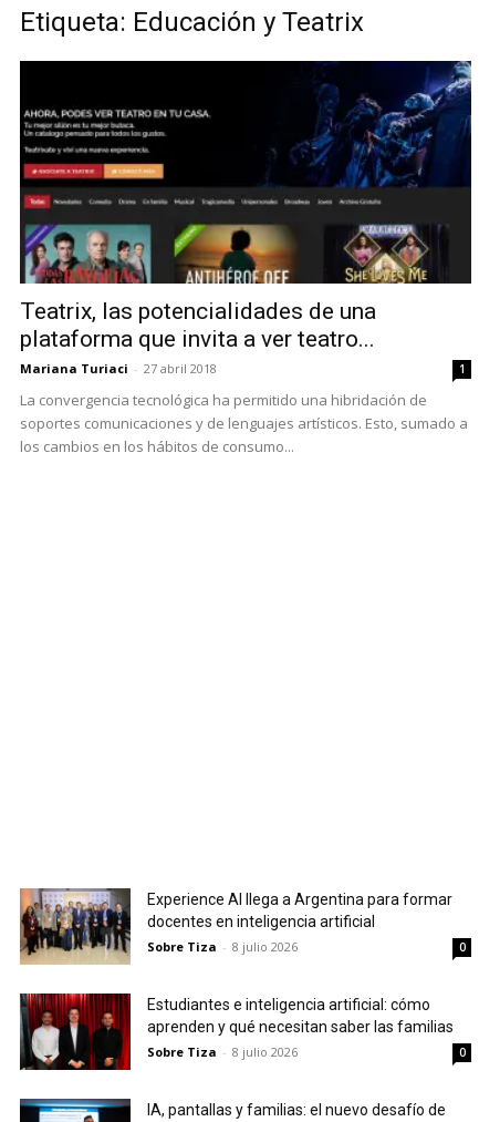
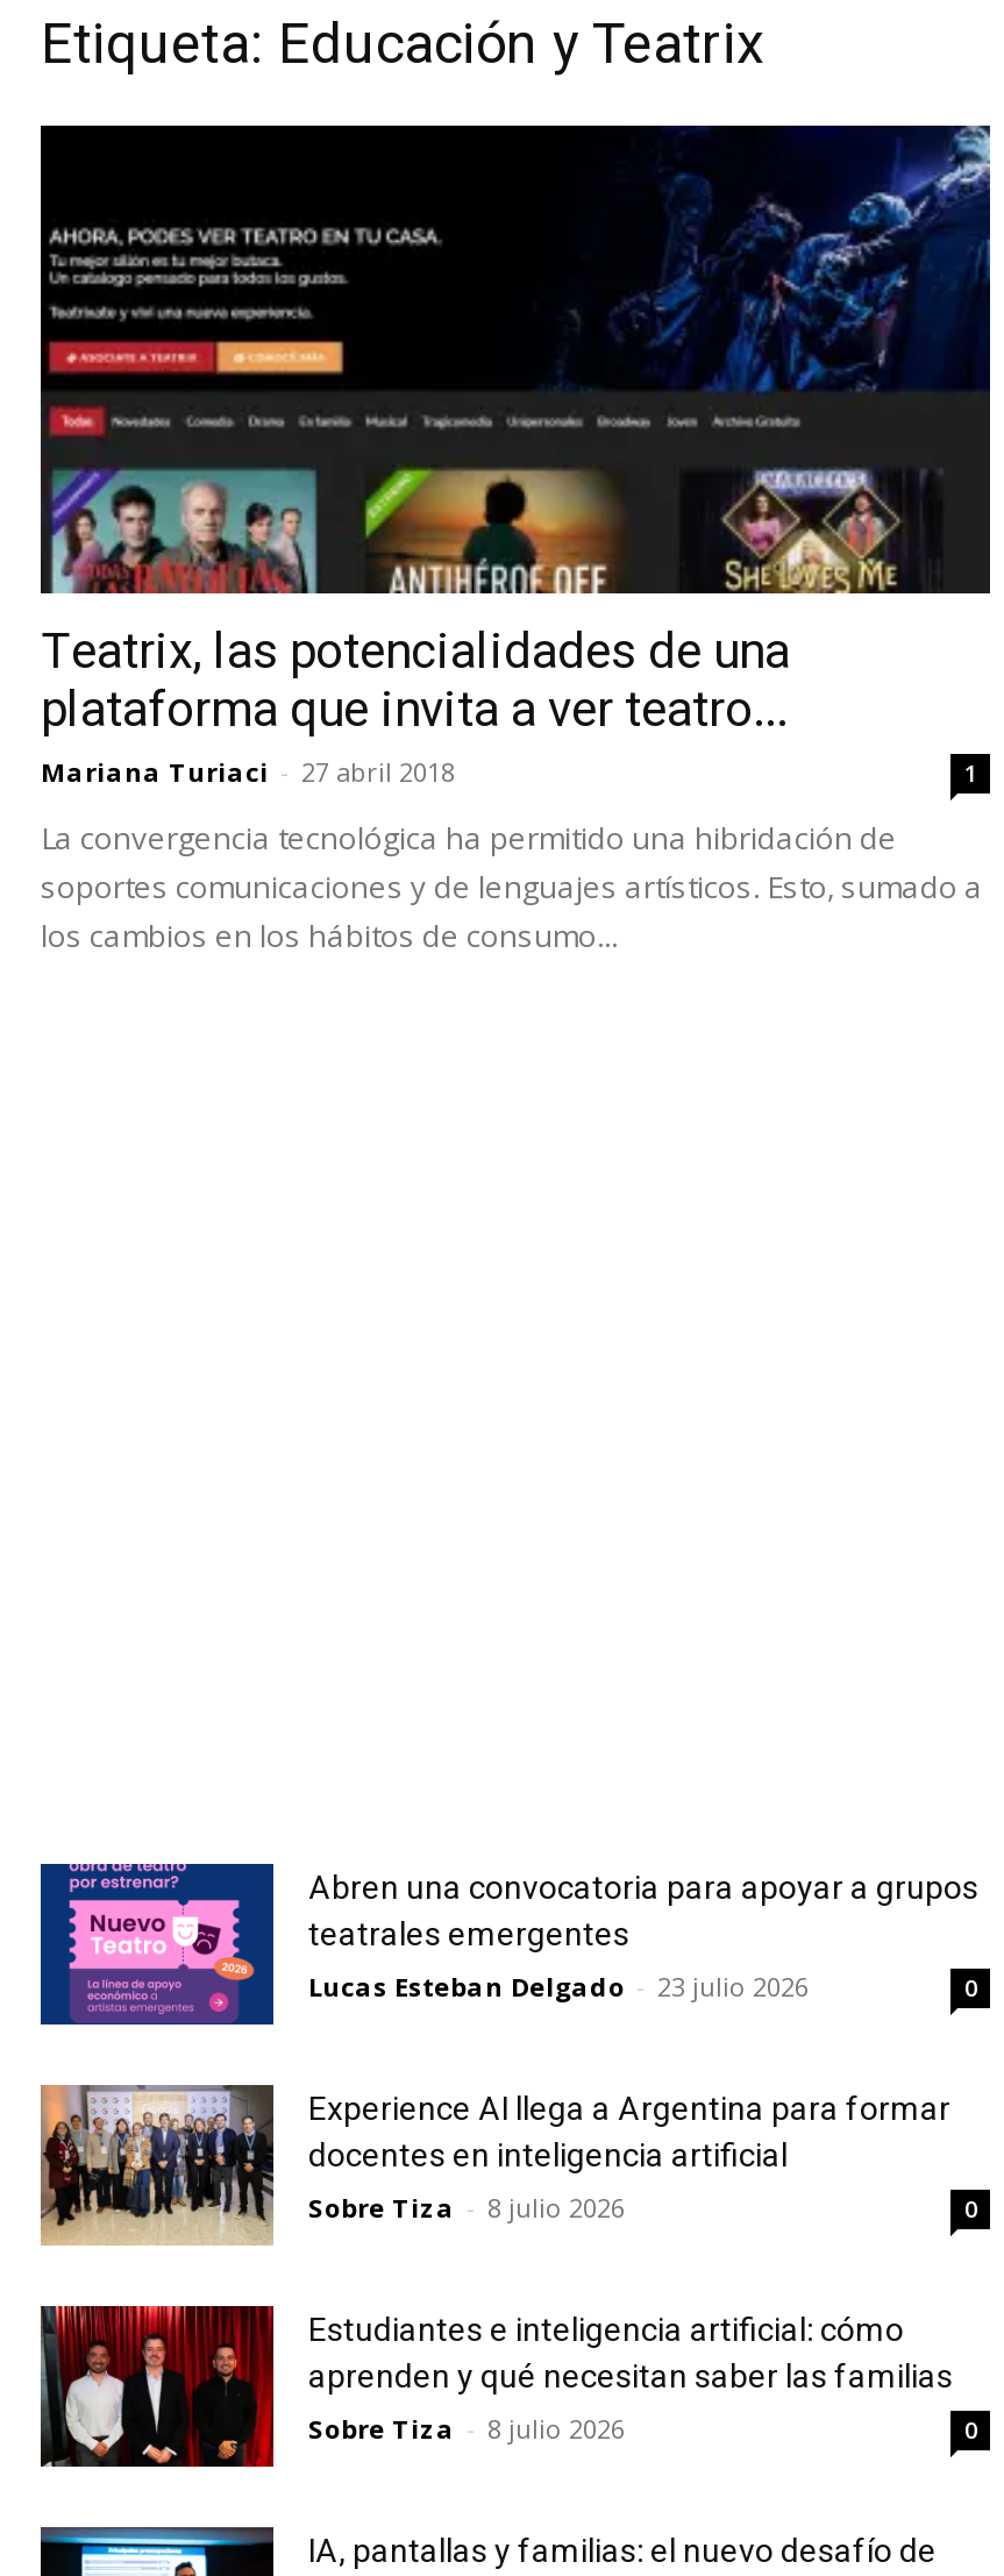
none -> [38,1862,978,2027] [image] | Abren una convocatoria para apoyar a grupos | teatrales emergentes | Lucas Esteban Delgado - 23 julio 2026 | 0

